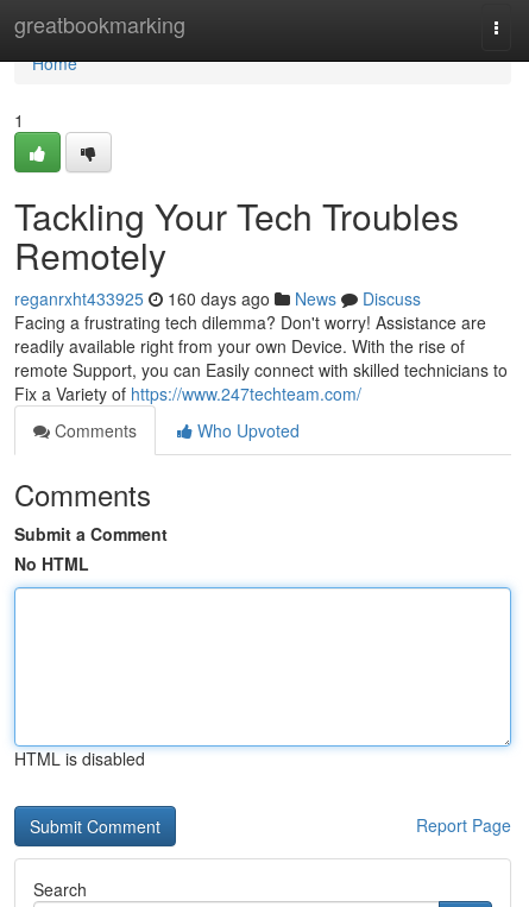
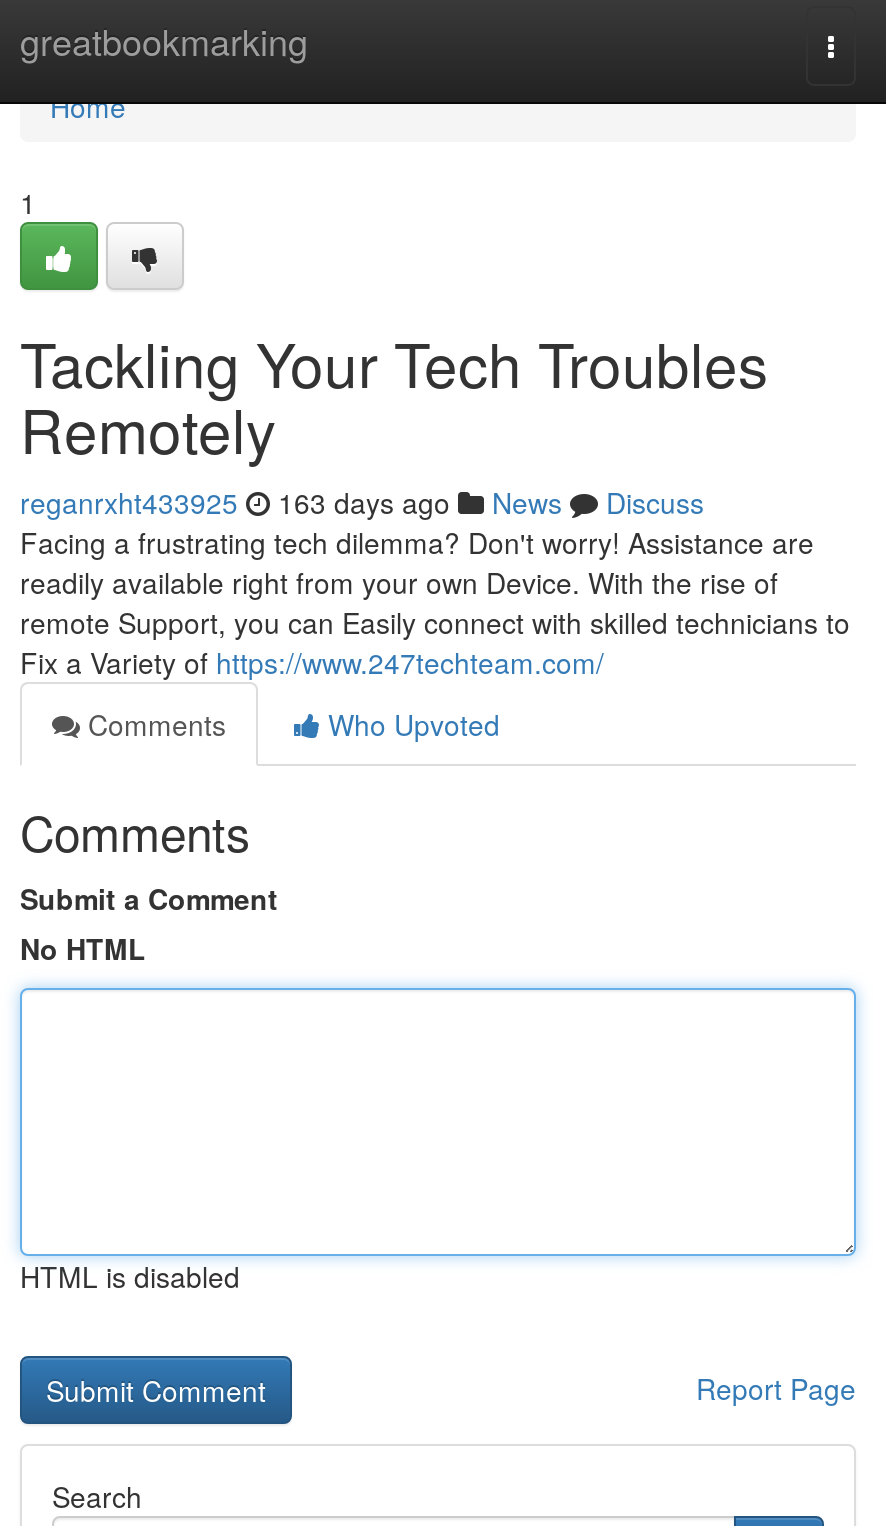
[14,286,421,310] reganrxht433925 160 days ago News Discuss -> [20,482,704,522] reganrxht433925 163 days ago News Discuss

